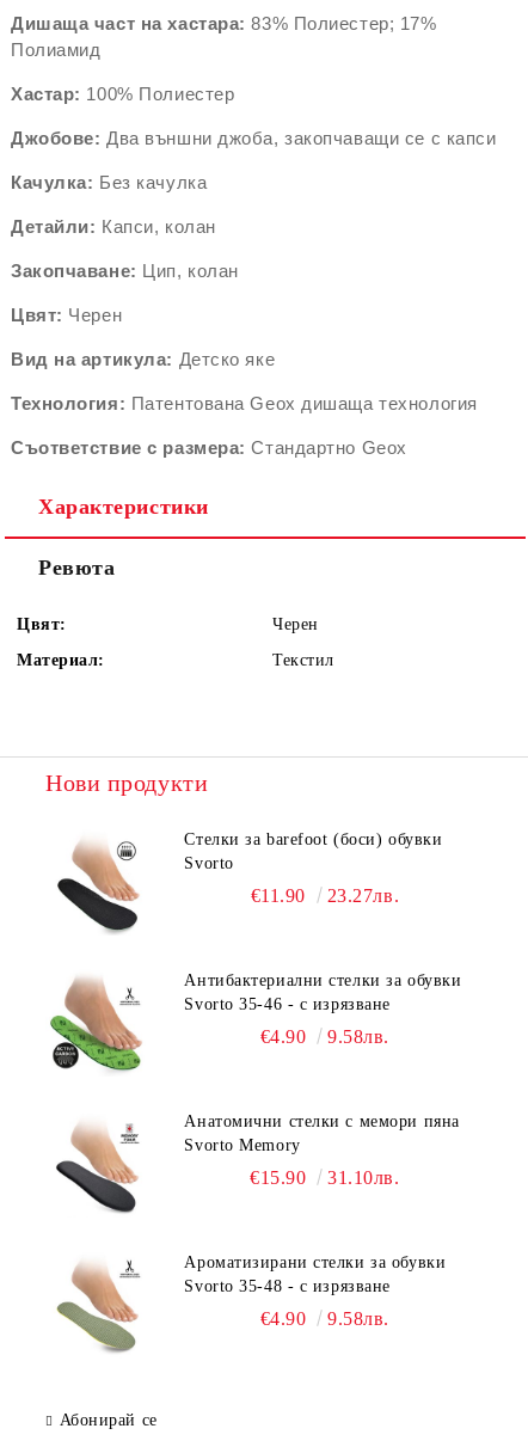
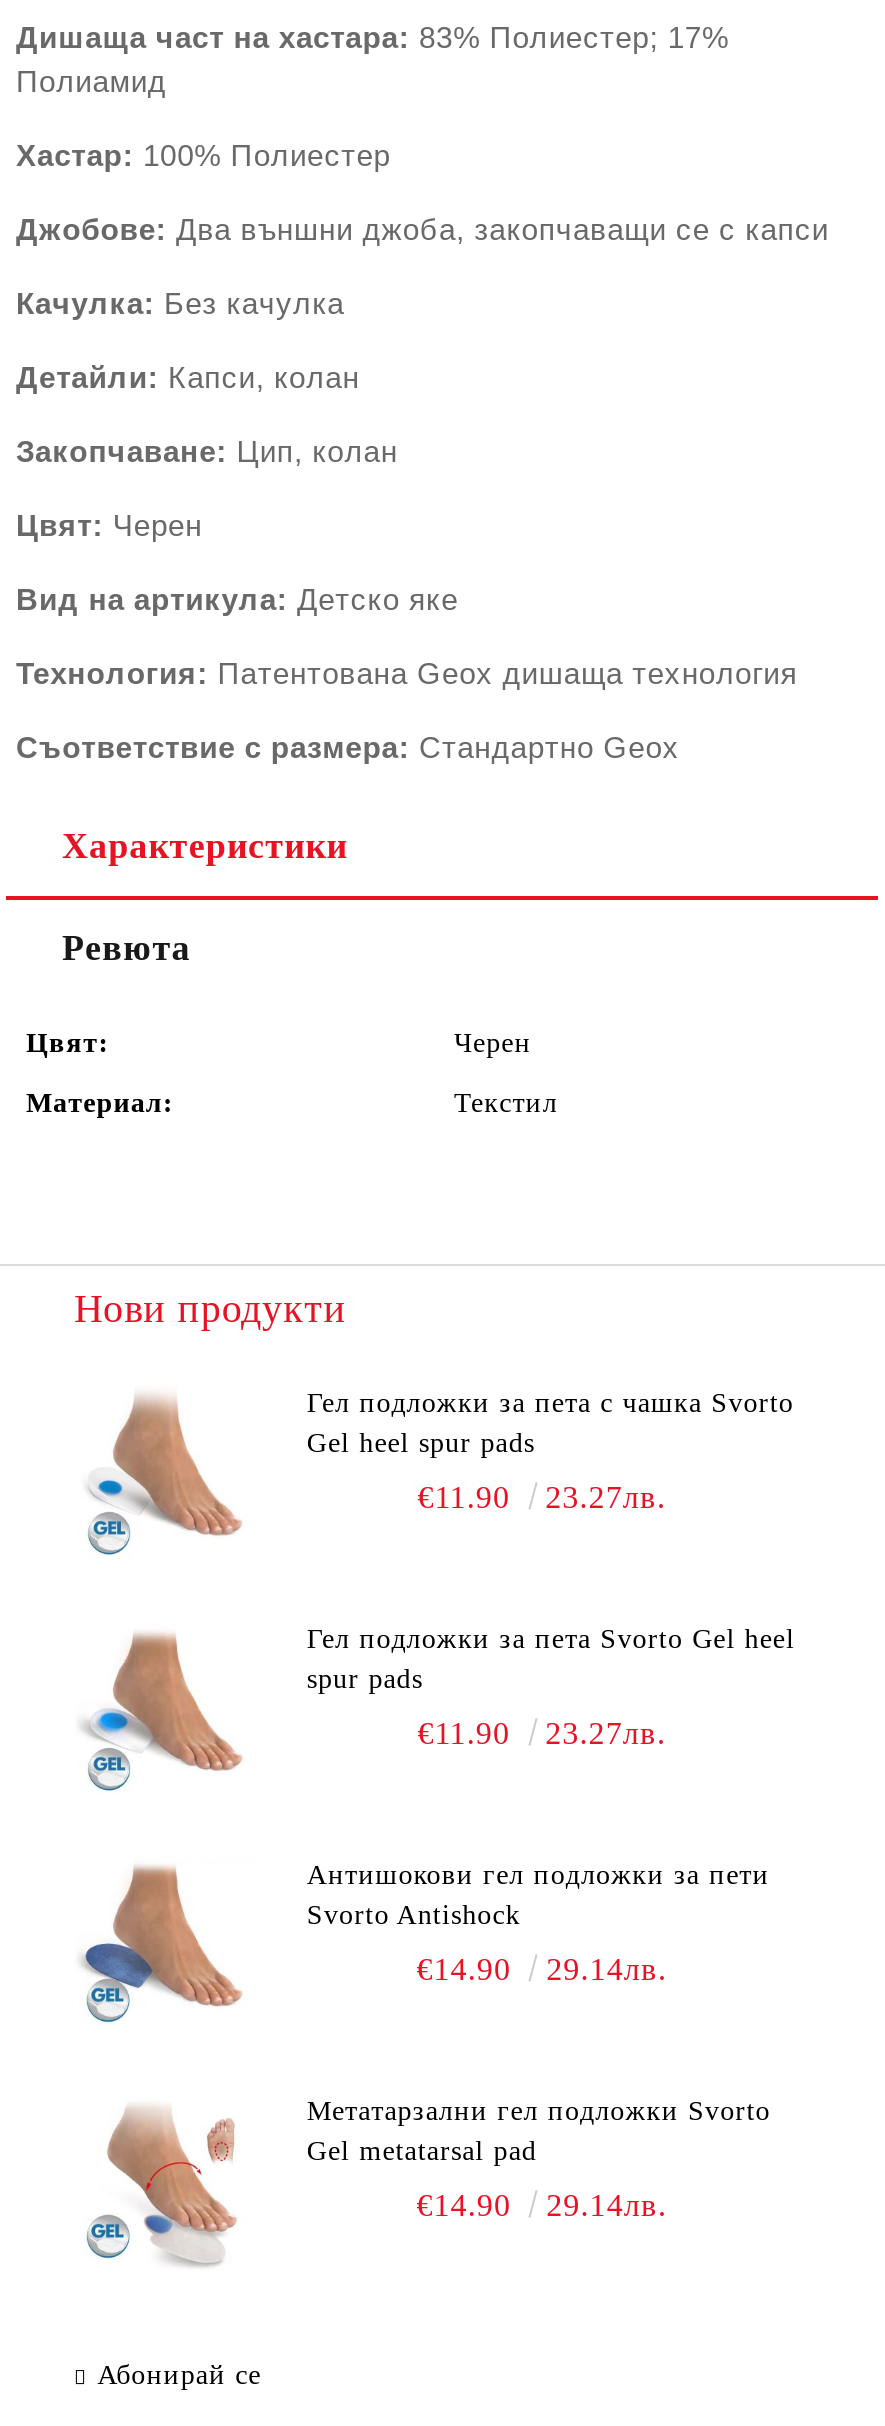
[54,830,442,934] [image] | Стелки за barefoot (боси) обувки | Svorto -> [86,1388,794,1560] [image] | Гел подложки за пета с чашка Svorto | Gel heel spur pads
[49,971,461,1073] [image] | Антибактериални стелки за обувки | Svorto 35-46 - с изрязване -> [80,1624,795,1794] [image] | Гел подложки за пета Svorto Gel heel | spur pads
[260,1026,389,1047] €4.90 | 9.58лв. -> [417,1716,666,1750] €11.90 | 23.27лв.
[50,1112,460,1214] [image] | Анатомични стелки с мемори пяна | Svorto Memory -> [78,1860,770,2028] [image] | Антишокови гел подложки за пети | Svorto Antishock
[250,1167,400,1188] €15.90 | 31.10лв. -> [416,1952,667,1986] €14.90 | 29.14лв.
[54,1253,446,1355] [image] | Ароматизирани стелки за обувки | Svorto 35-48 - с изрязване -> [84,2096,771,2268] [image] | Метатарзални гел подложки Svorto | Gel metatarsal pad
[260,1308,389,1329] €4.90 | 9.58лв. -> [416,2188,667,2222] €14.90 | 29.14лв.

